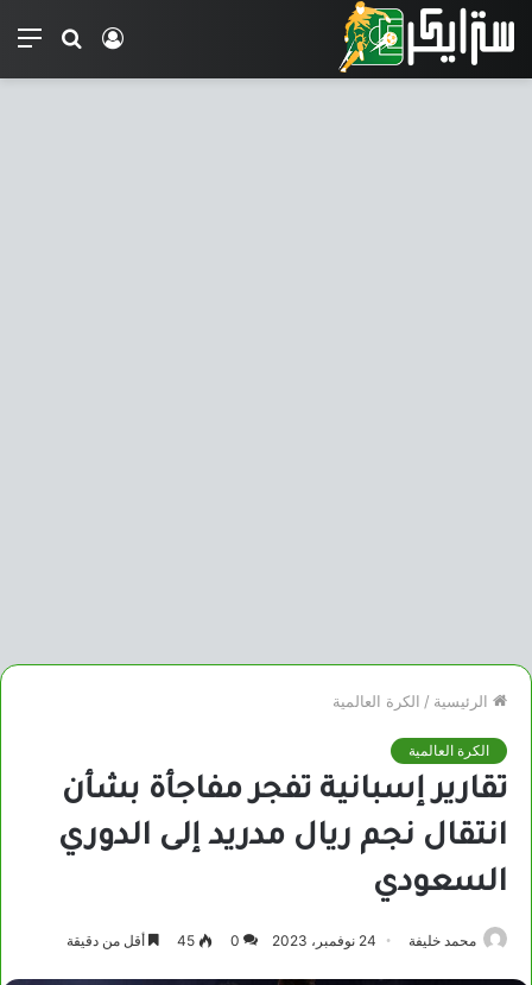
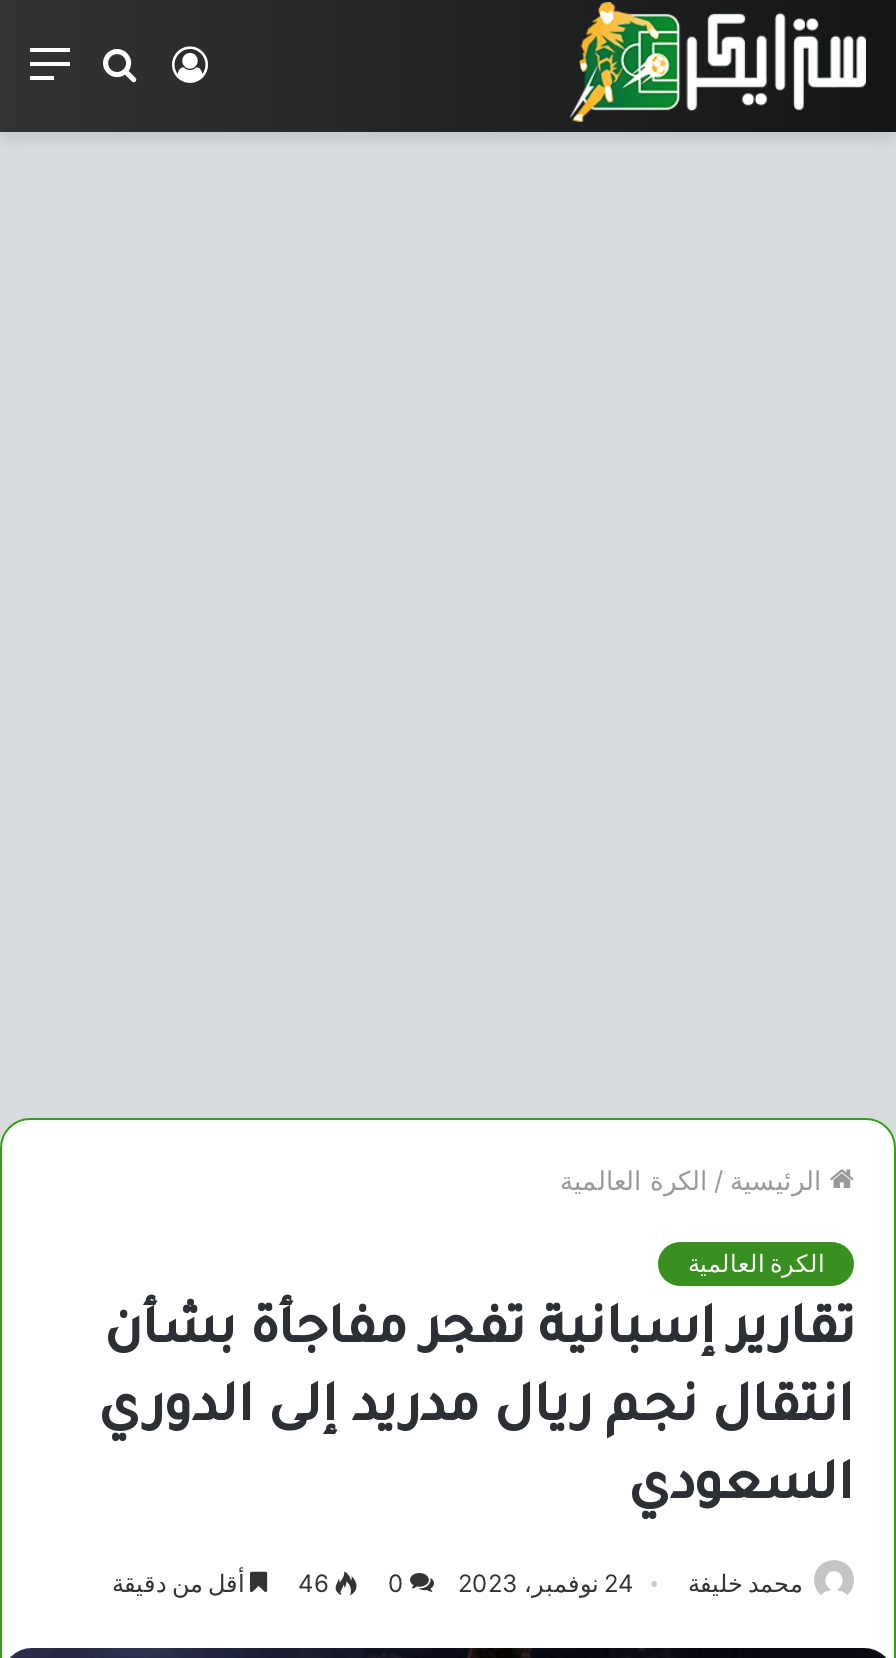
[177,932,195,949] 45 -> [298,1568,328,1598] 46

